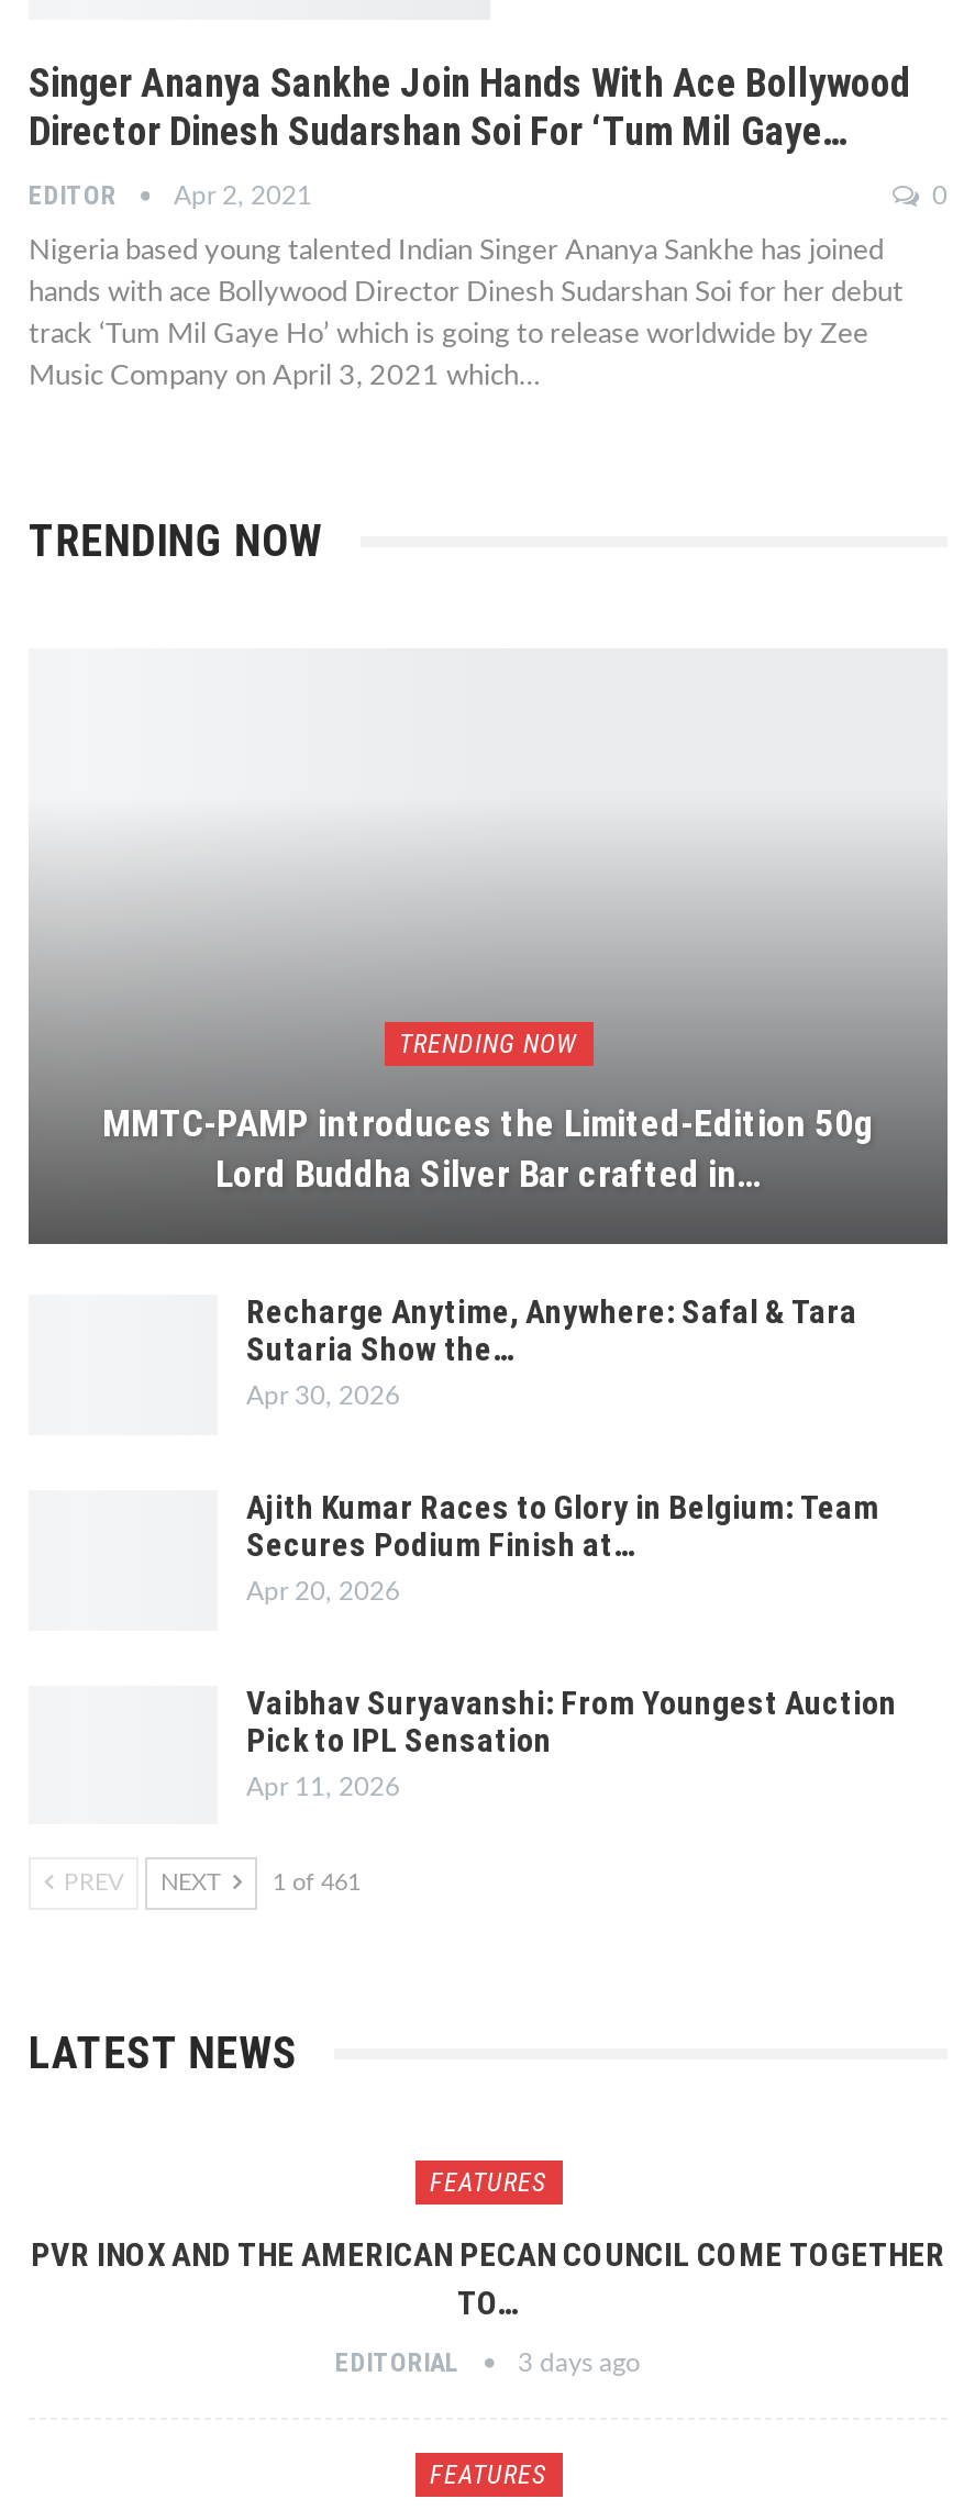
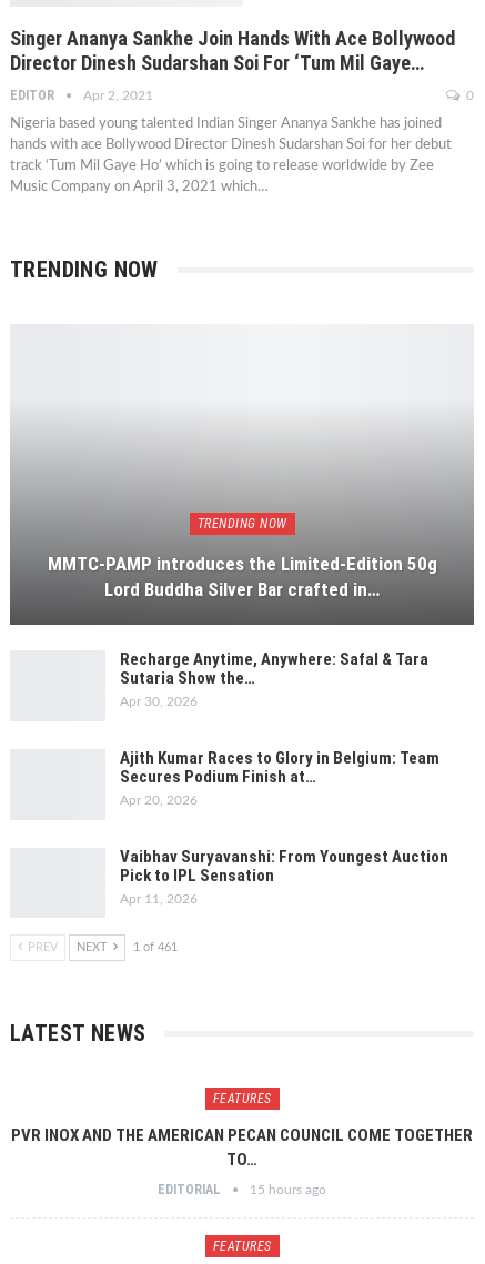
[335,2347,641,2378] EDITORIAL 3 days ago -> [158,1182,326,1197] EDITORIAL 15 hours ago

